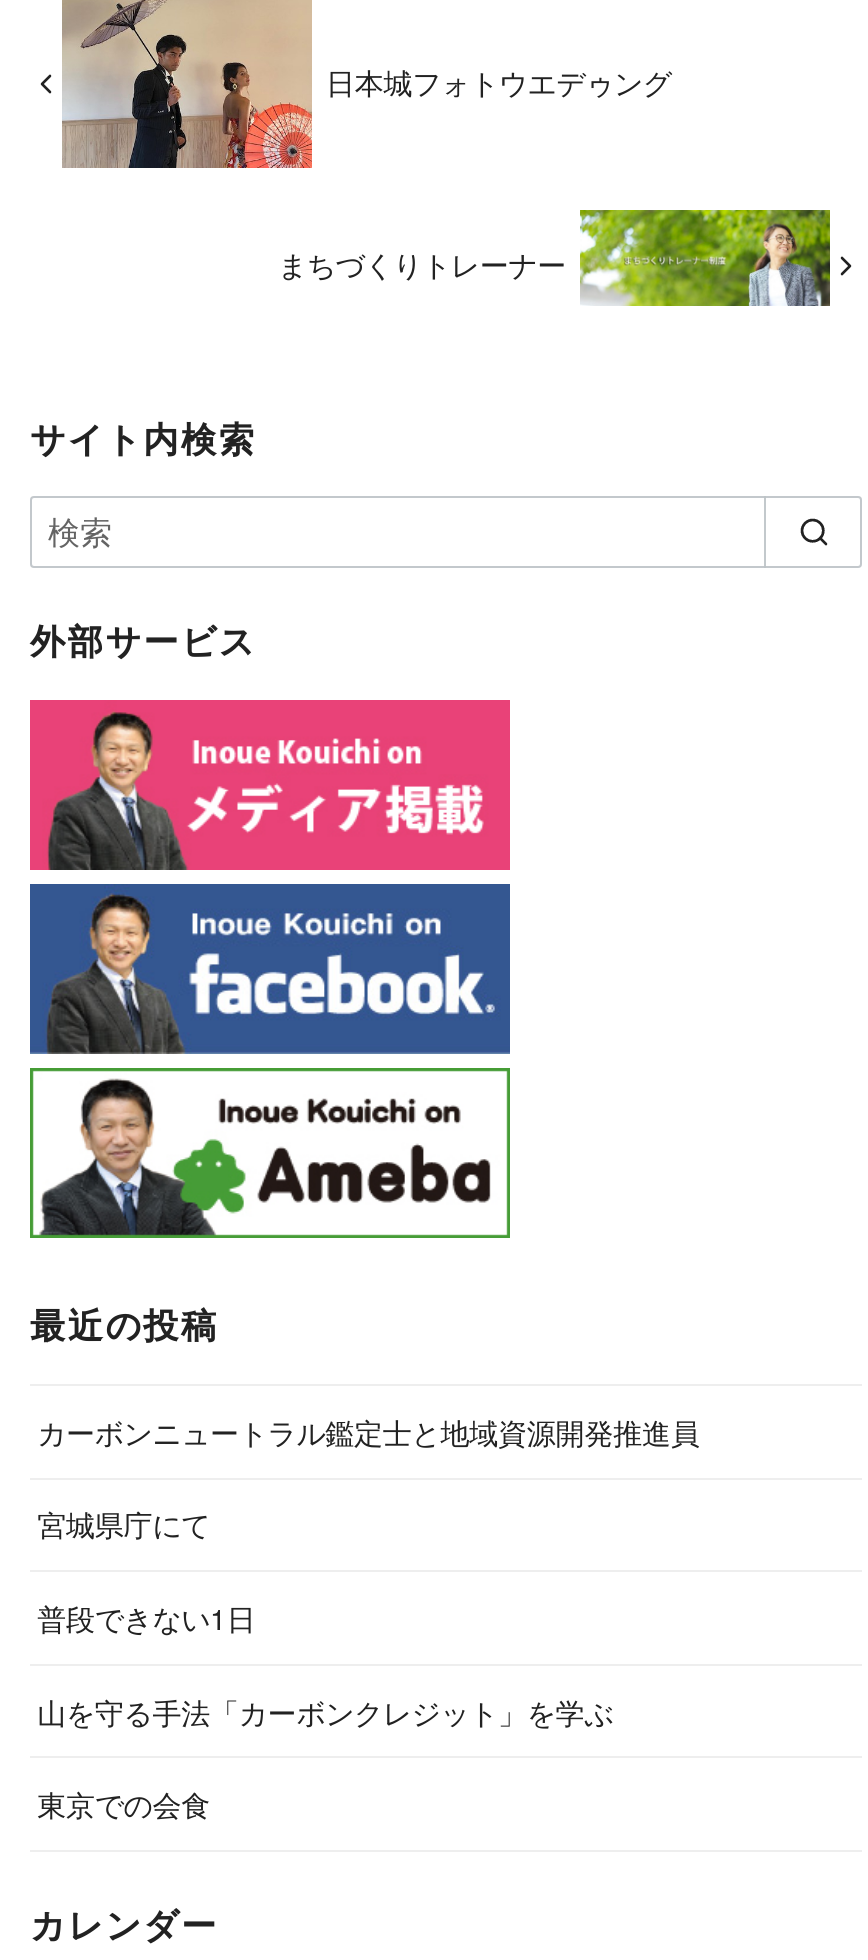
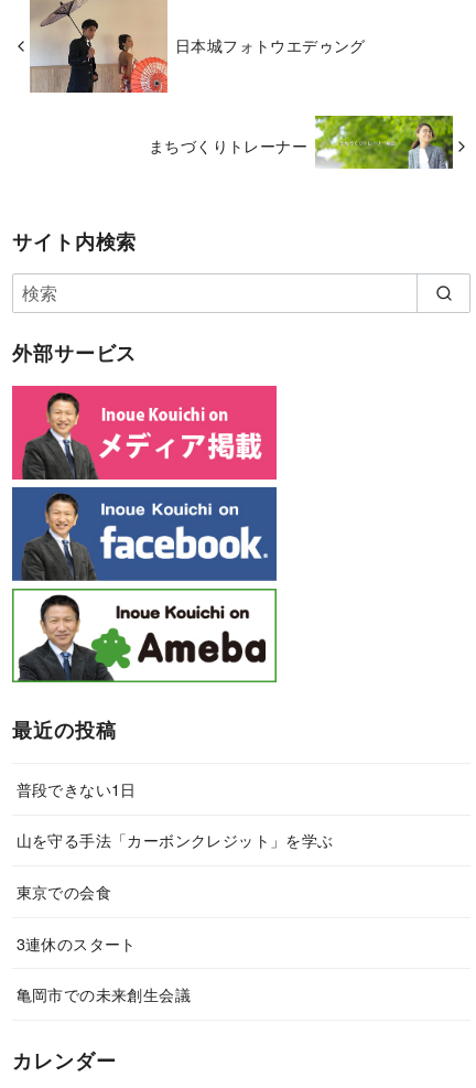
[37,1410,700,1545] カーボンニュートラル鑑定士と地域資源開発推進員 | 宮城県庁にて -> none
moved [37,1596,613,1824] -> [16,777,333,903]: 普段できない1日 | 山を守る手法「カーボンクレジット」を学ぶ | 東京での会食
none -> [16,931,191,1006] 3連休のスタート | 亀岡市での未来創生会議

